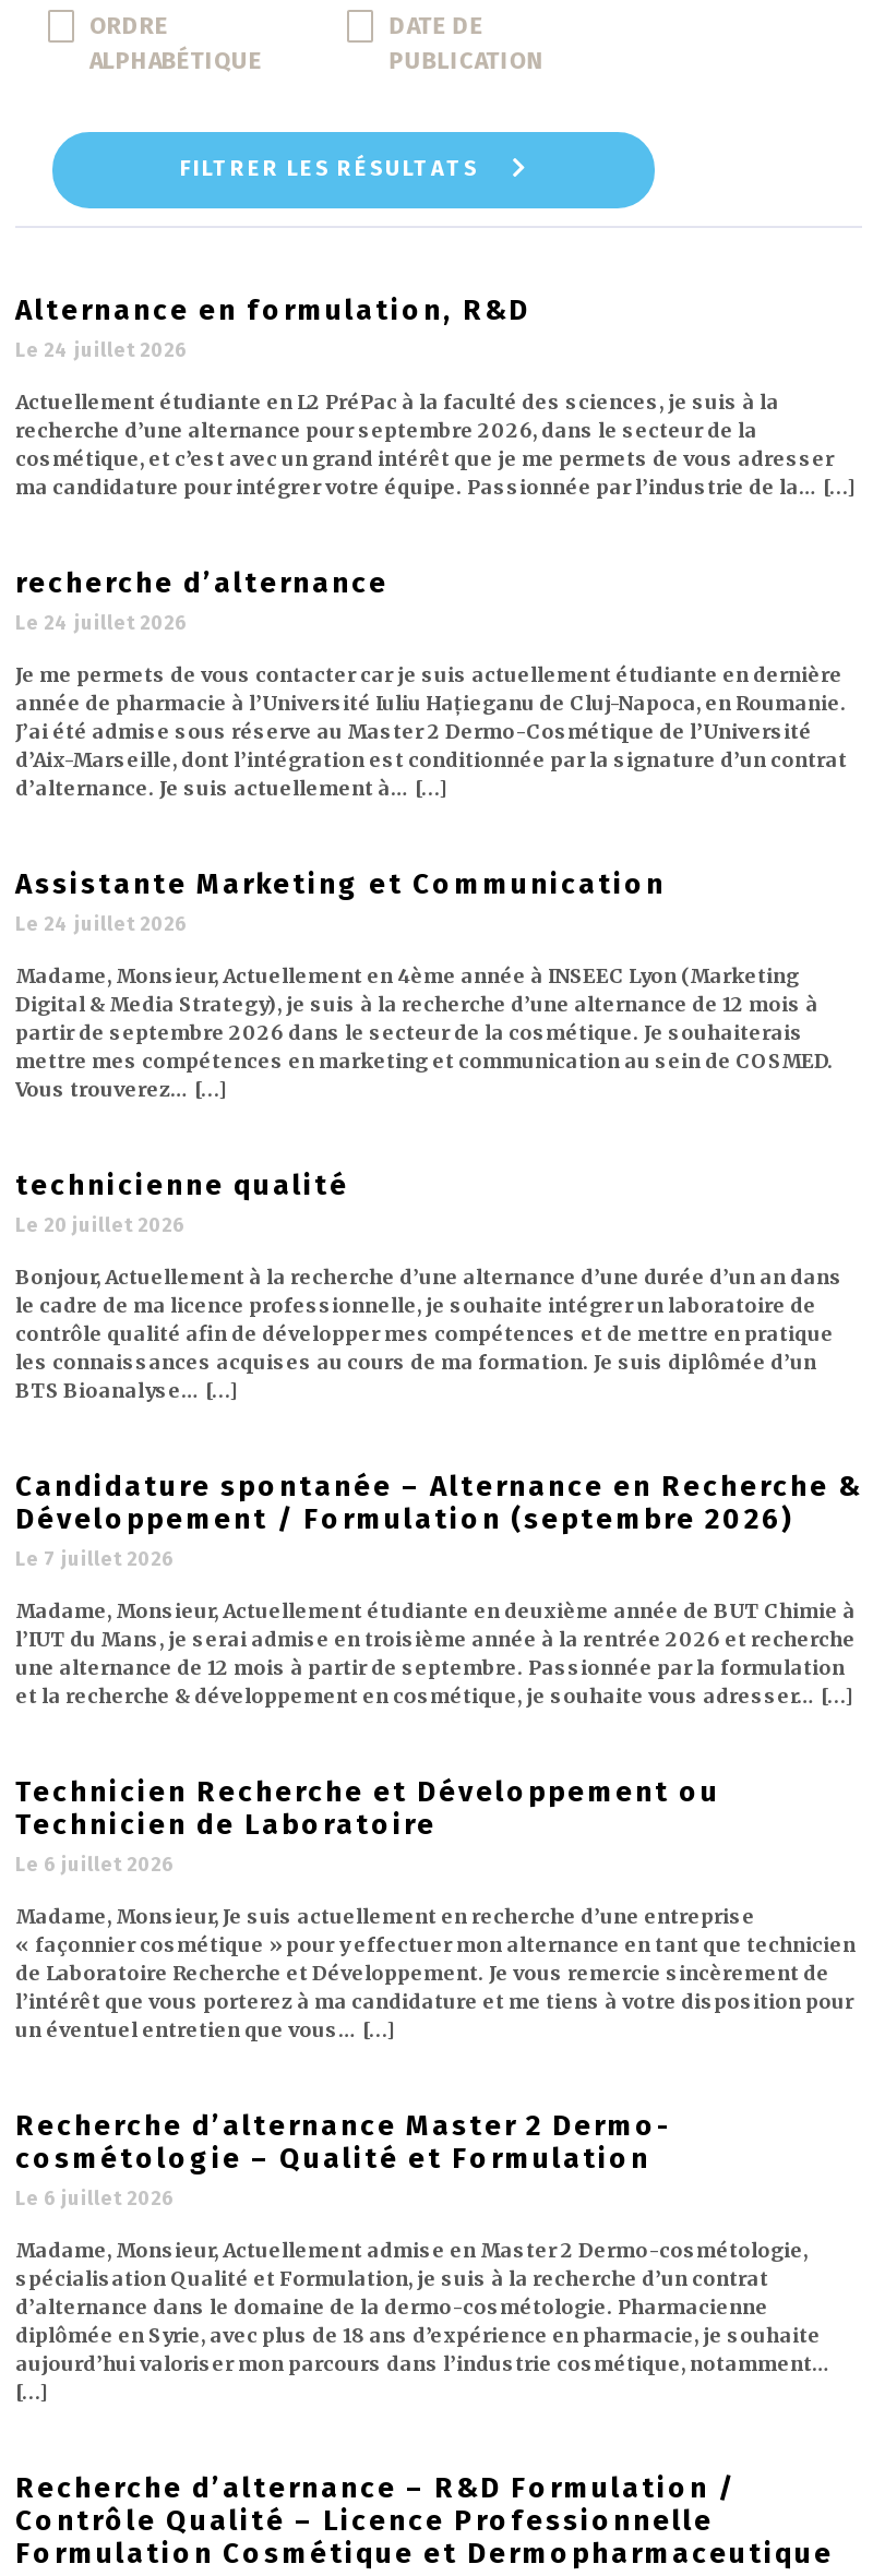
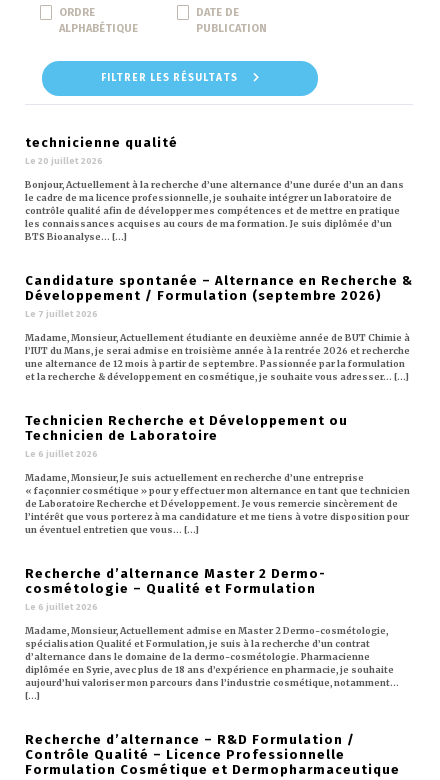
[15,292,856,1100] Alternance en formulation, R&D | Le 24 juillet 2026 | Actuellement étudiante en L2 PréPac à la faculté des sciences, je suis à la | recherche d’une alternance pour septembre 2026, dans le secteur de la | cosmétique, et c’est avec un grand intérêt que je me permets de vous adresser | ma candidature pour intégrer votre équipe. Passionnée par l’industrie de la… [...] | recherche d’alternance | Le 24 juillet 2026 | Je me permets de vous contacter car je suis actuellement étudiante en dernière | année de pharmacie à l’Université Iuliu Hațieganu de Cluj-Napoca, en Roumanie. | J’ai été admise sous réserve au Master 2 Dermo-Cosmétique de l’Université | d’Aix-Marseille, dont l’intégration est conditionnée par la signature d’un contrat | d’alternance. Je suis actuellement à… [...] | Assistante Marketing et Communication | Le 24 juillet 2026 | Madame, Monsieur, Actuellement en 4ème année à INSEEC Lyon (Marketing | Digital & Media Strategy), je suis à la recherche d’une alternance de 12 mois à | partir de septembre 2026 dans le secteur de la cosmétique. Je souhaiterais | mettre mes compétences en marketing et communication au sein de COSMED. | Vous trouverez… [...] -> none

